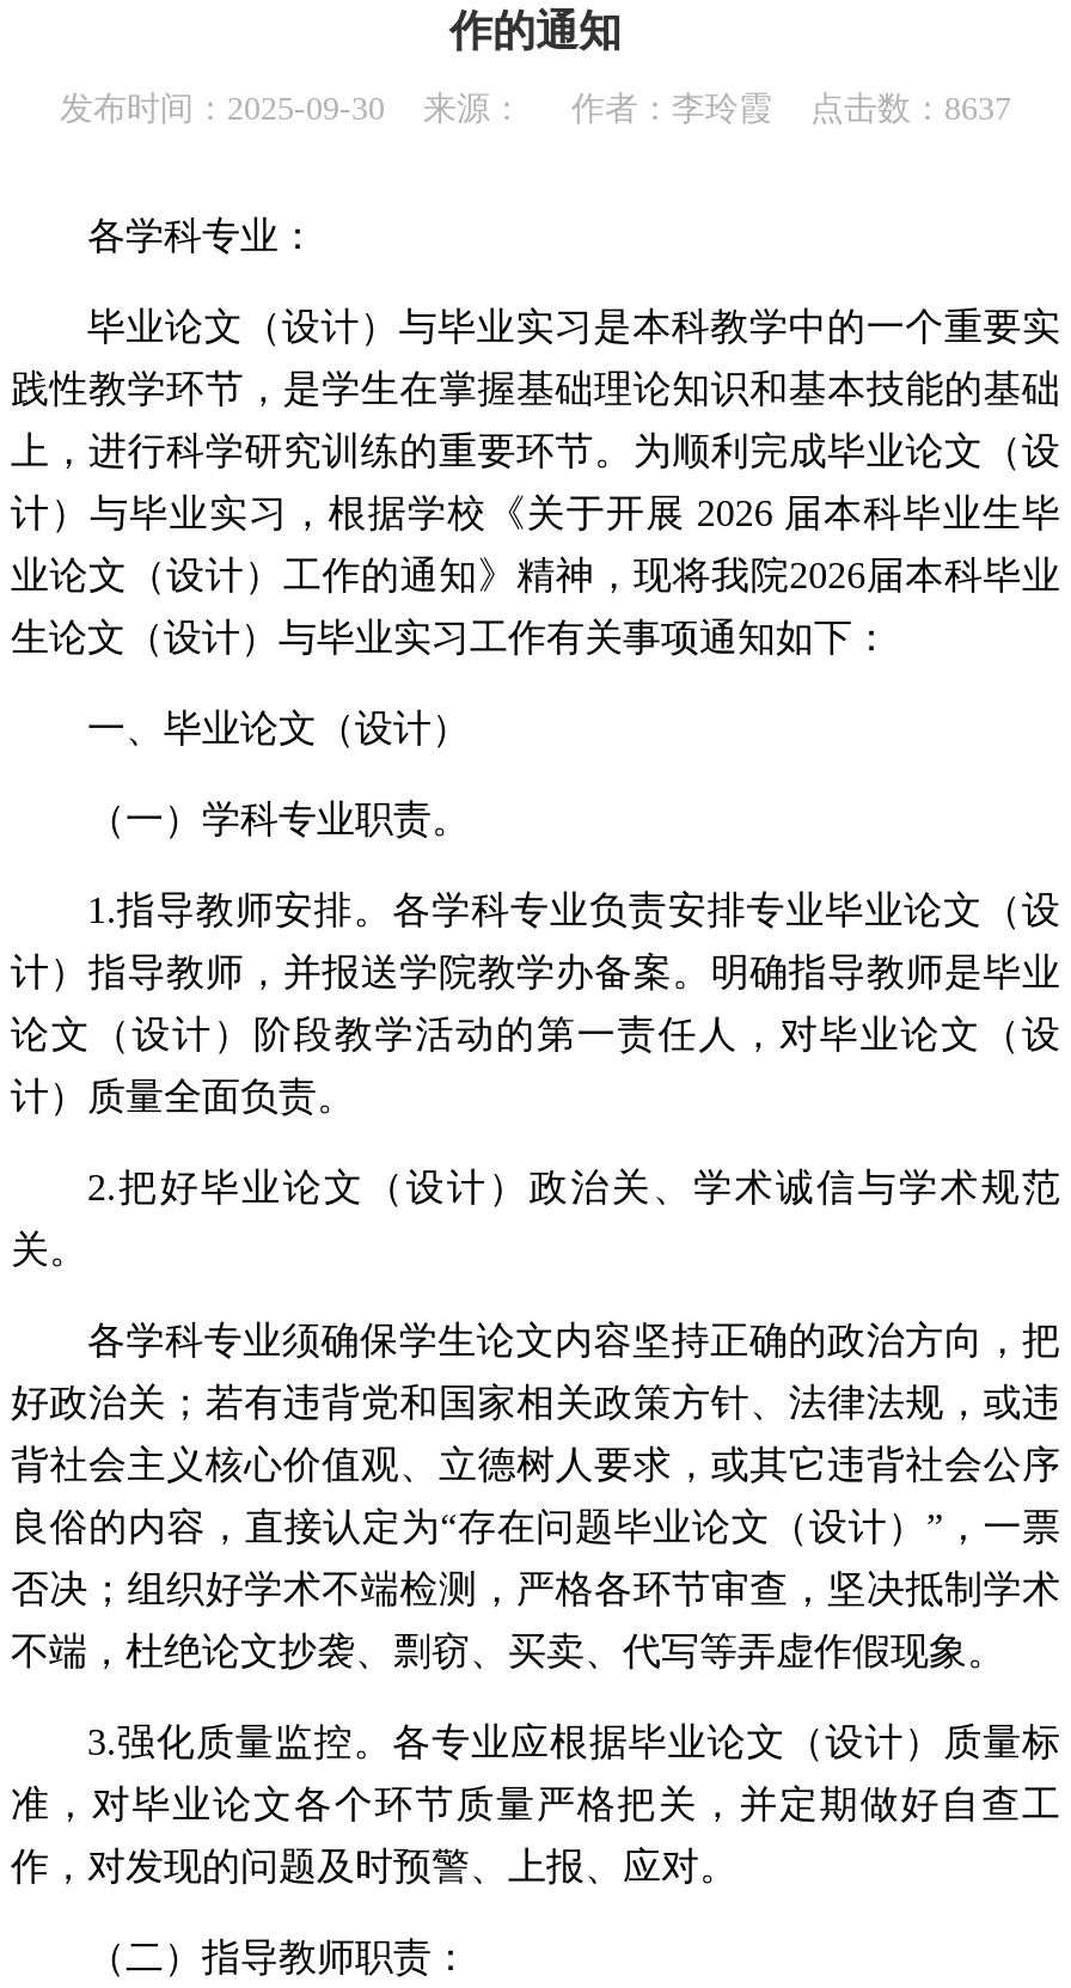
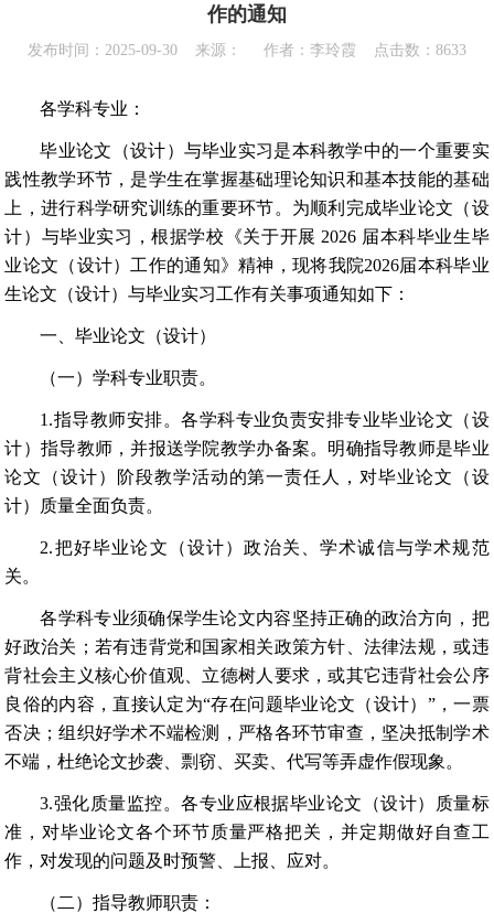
[60,91,1011,127] 发布时间：2025-09-30 来源： 作者：李玲霞 点击数：8637 -> [28,42,466,58] 发布时间：2025-09-30 来源： 作者：李玲霞 点击数：8633

